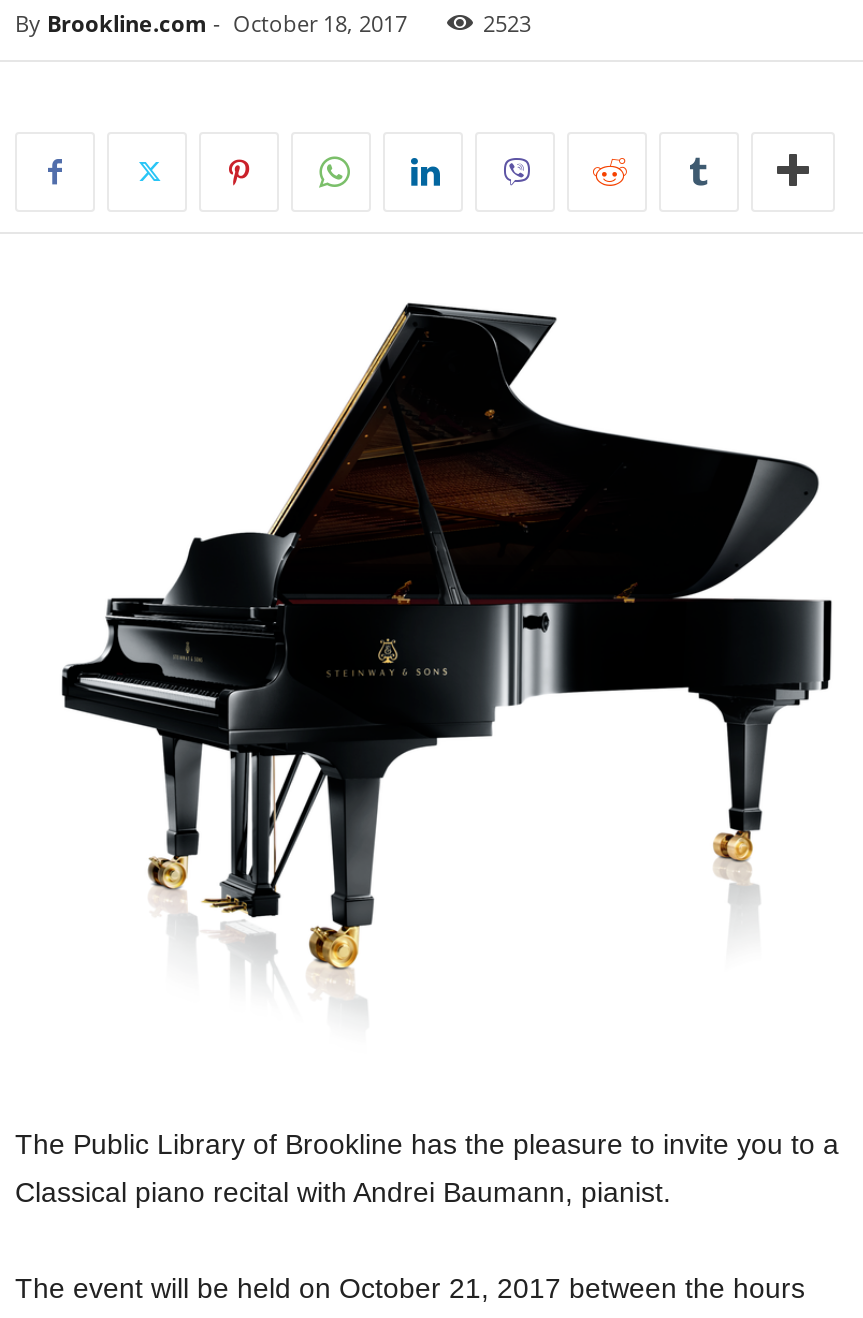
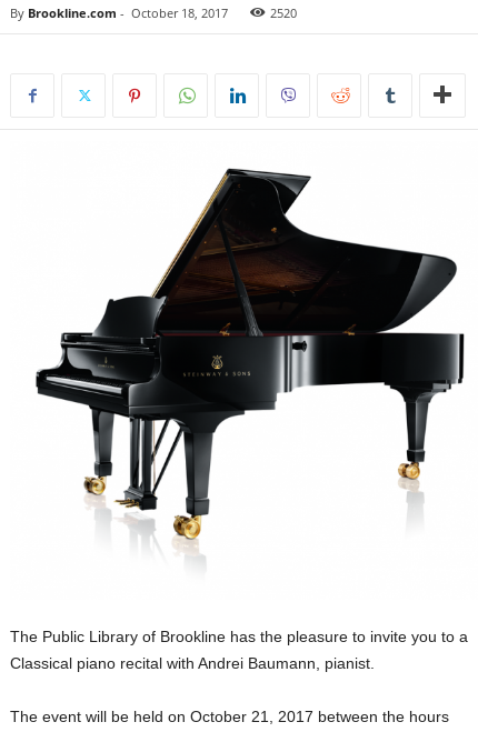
[483,8,531,38] 2523 -> [270,4,297,21] 2520

